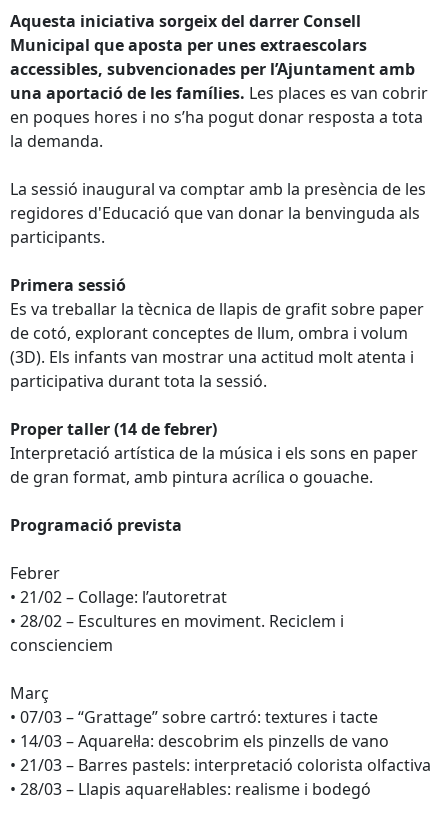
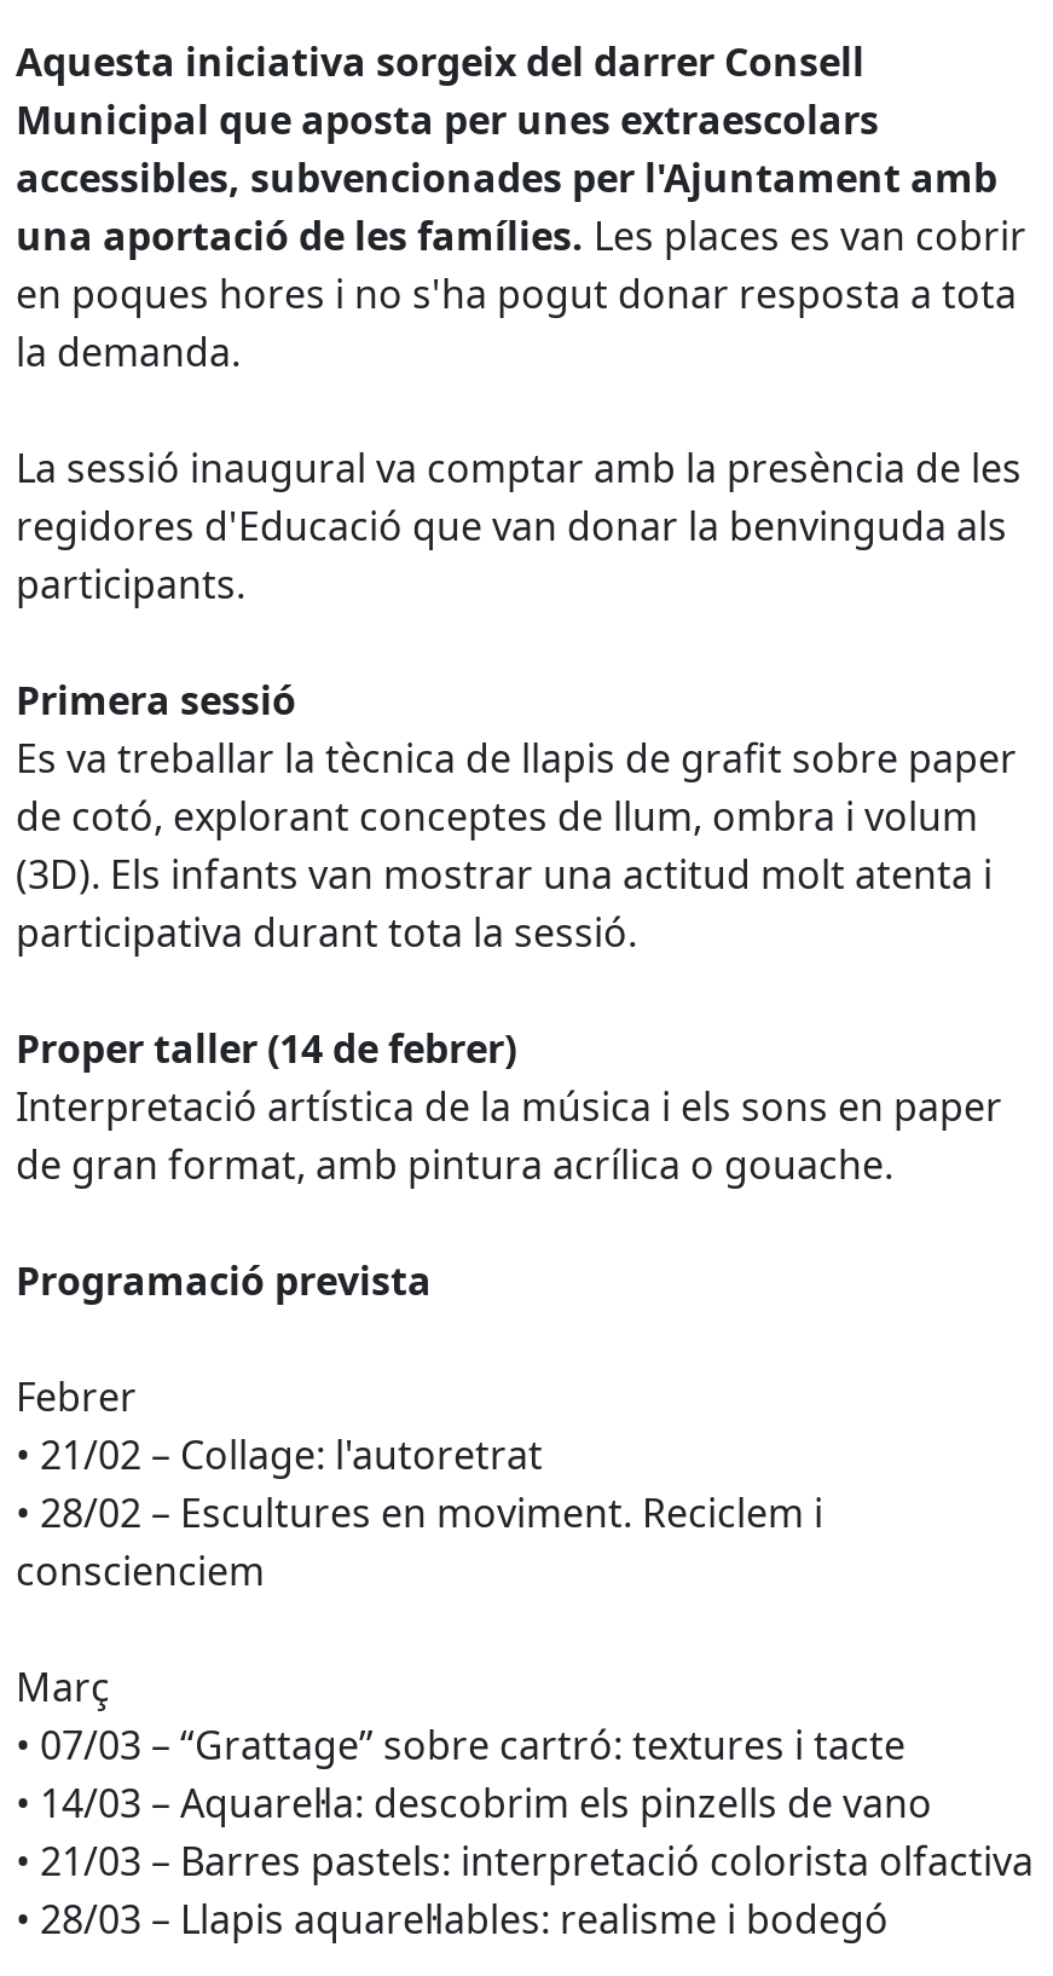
[10,58,415,80] accessibles, subvencionades per l’Ajuntament amb -> [16,152,997,205] accessibles, subvencionades per l'Ajuntament amb
[10,106,423,128] en poques hores i no s’ha pogut donar resposta a tota -> [16,268,1017,321] en poques hores i no s'ha pogut donar resposta a tota
[10,586,227,608] • 21/02 – Collage: l’autoretrat -> [16,1429,543,1482] • 21/02 – Collage: l'autoretrat

